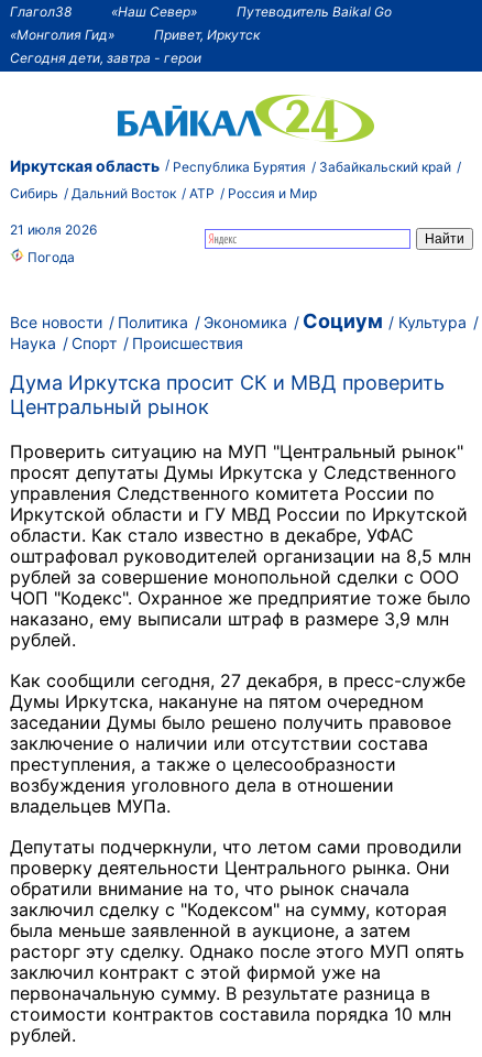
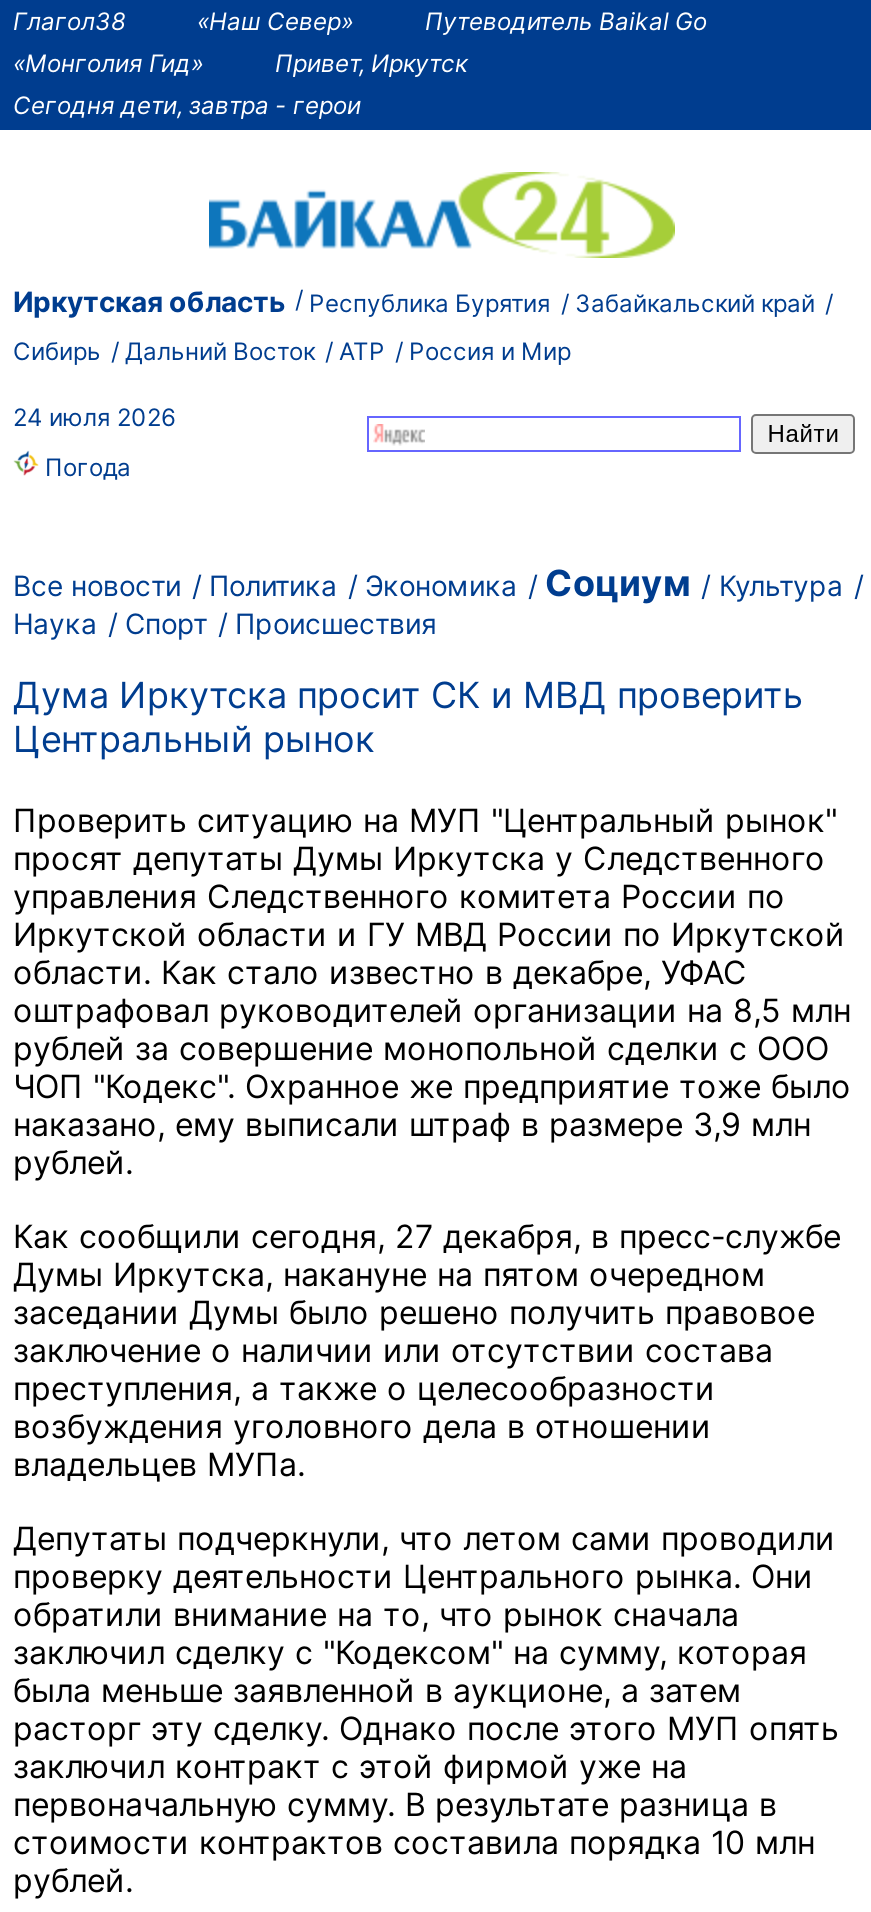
[10,221,97,238] 21 июля 2026 -> [13,402,175,432] 24 июля 2026

